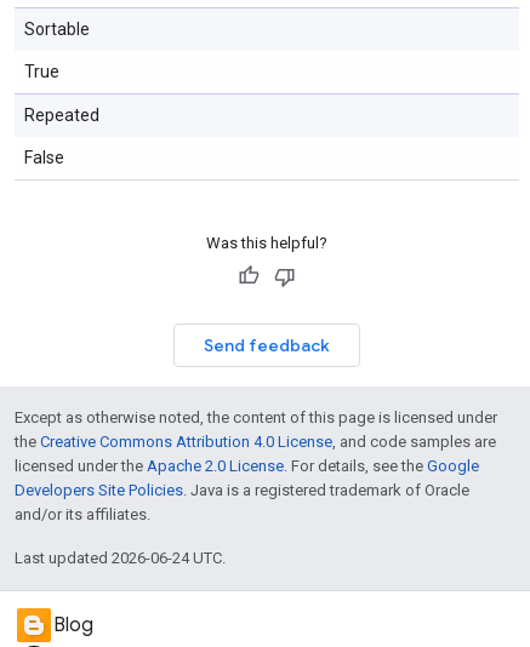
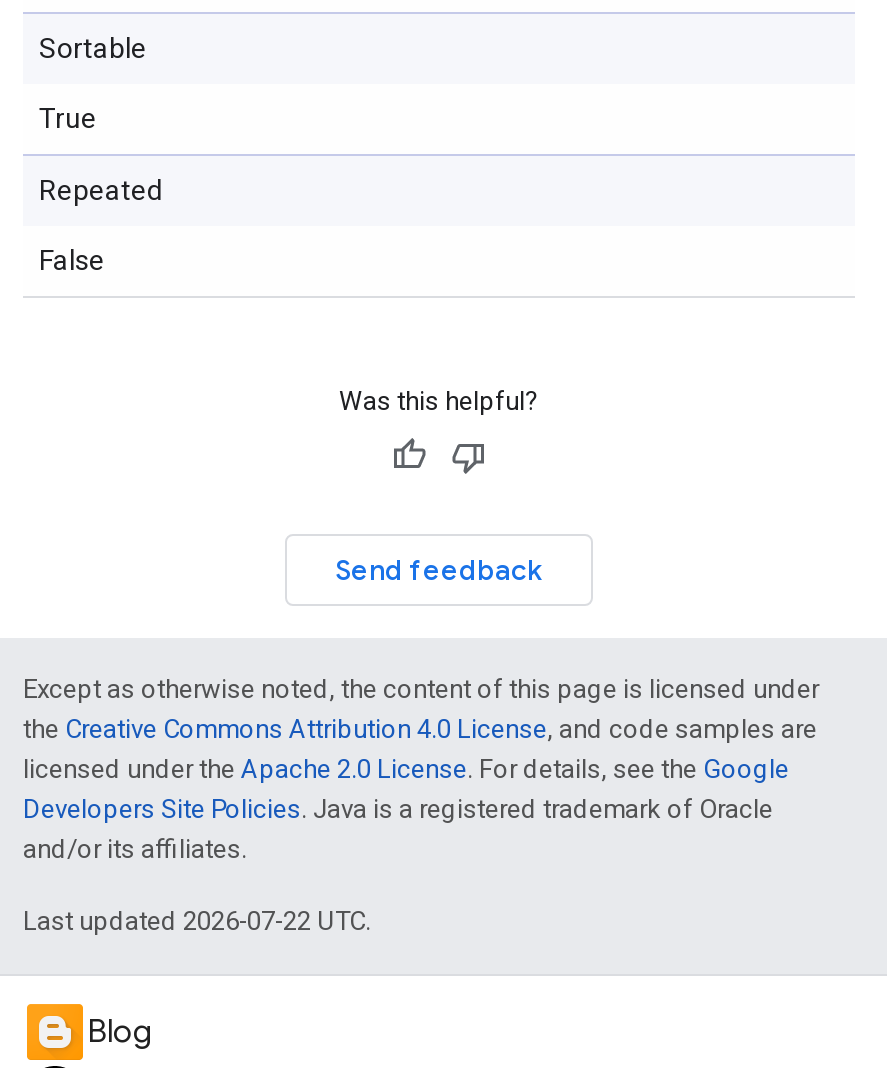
[15,549,226,567] Last updated 2026-06-24 UTC. -> [23,906,371,936] Last updated 2026-07-22 UTC.

